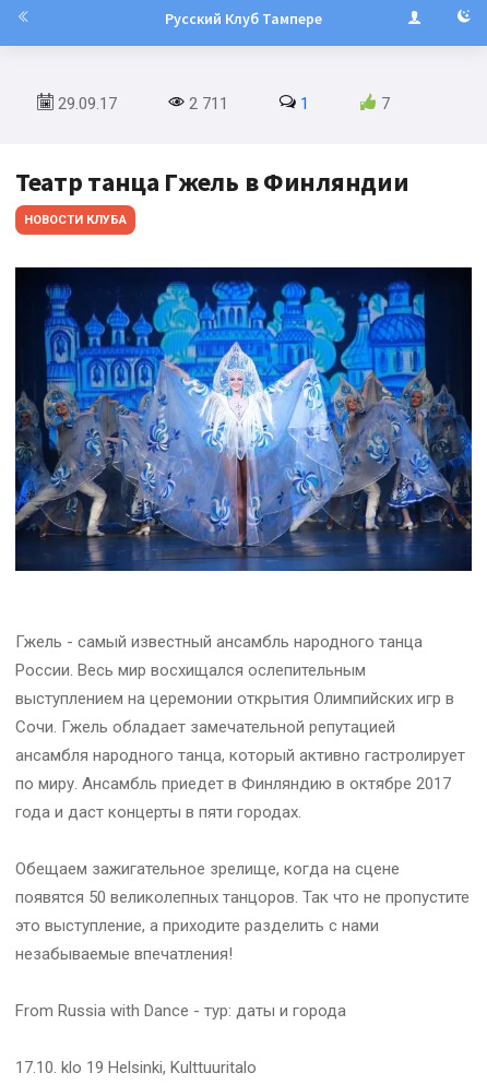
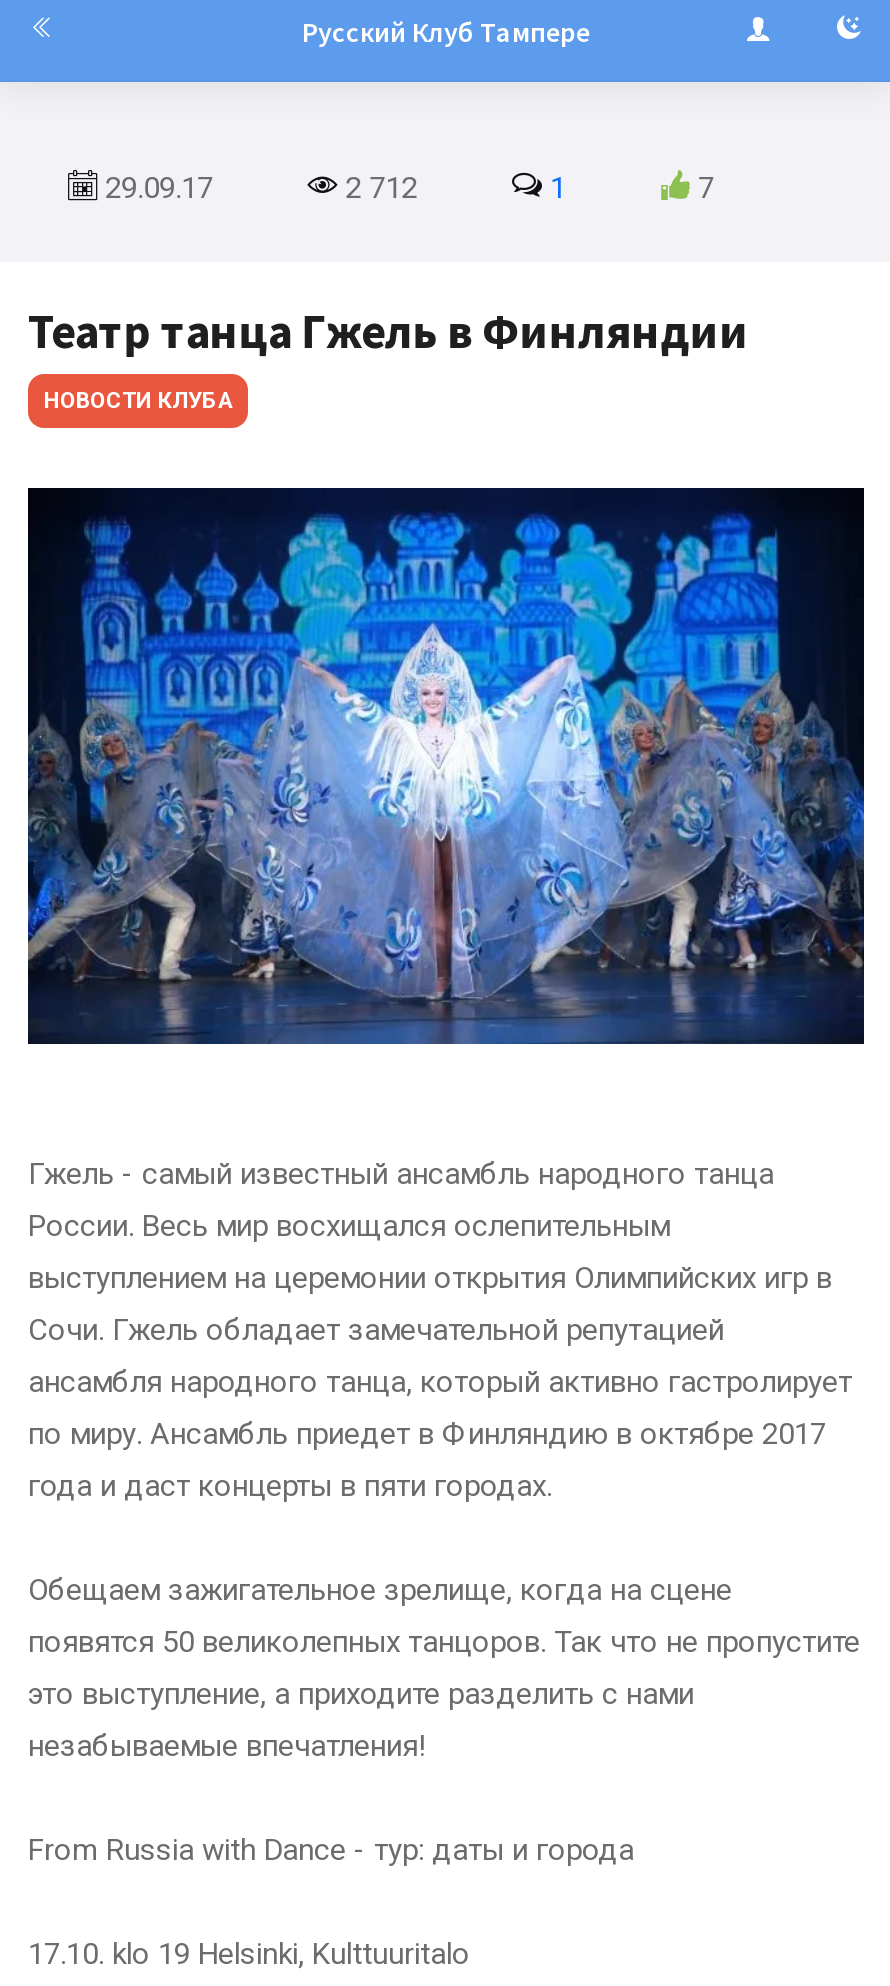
[184,94,228,114] 2 711 -> [338,170,418,206] 2 712

